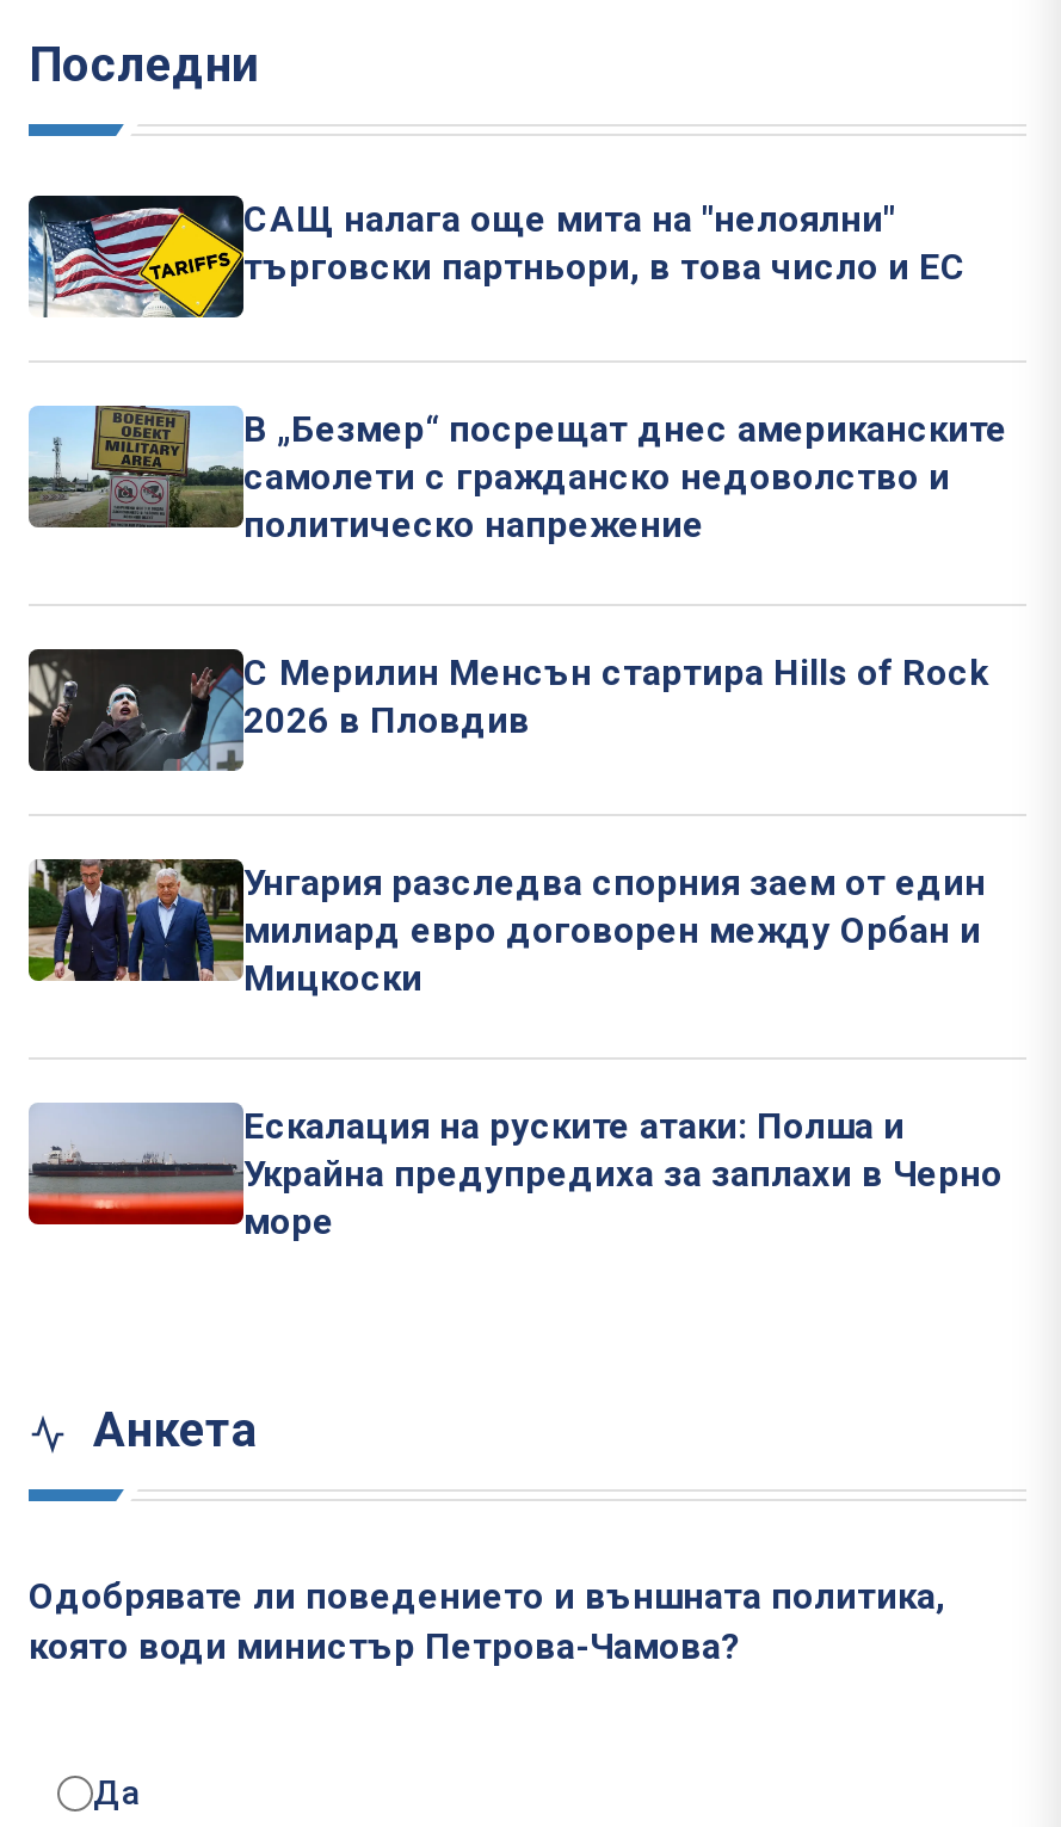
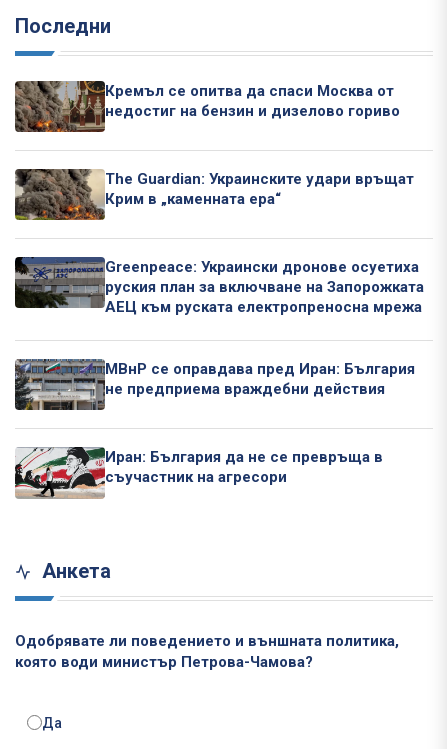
[26,193,967,320] [image] | САЩ налага още мита на "нелоялни" | търговски партньори, в това число и ЕС -> [14,80,400,133] [image] | Кремъл се опитва да спаси Москва от | недостиг на бензин и дизелово гориво
[29,403,1007,548] [image] | В „Безмер“ посрещат днес американските | самолети с гражданско недоволство и | политическо напрежение -> [15,168,414,221] [image] | The Guardian: Украинските удари връщат | Крим в „каменната ера“
[29,647,988,773] [image] | С Мерилин Менсън стартира Hills of Rock | 2026 в Пловдив -> [14,256,424,316] [image] | Greenpeace: Украински дронове осуетиха | руския план за включване на Запорожката | АЕЦ към руската електропреносна мрежа
[29,857,986,1001] [image] | Унгария разследва спорния заем от един | милиард евро договорен между Орбан и | Мицкоски -> [14,358,415,411] [image] | МВнР се оправдава пред Иран: България | не предприема враждебни действия
[26,1100,1003,1244] [image] | Ескалация на руските атаки: Полша и | Украйна предупредиха за заплахи в Черно | море -> [14,446,383,500] [image] | Иран: България да не се превръща в | съучастник на агресори

